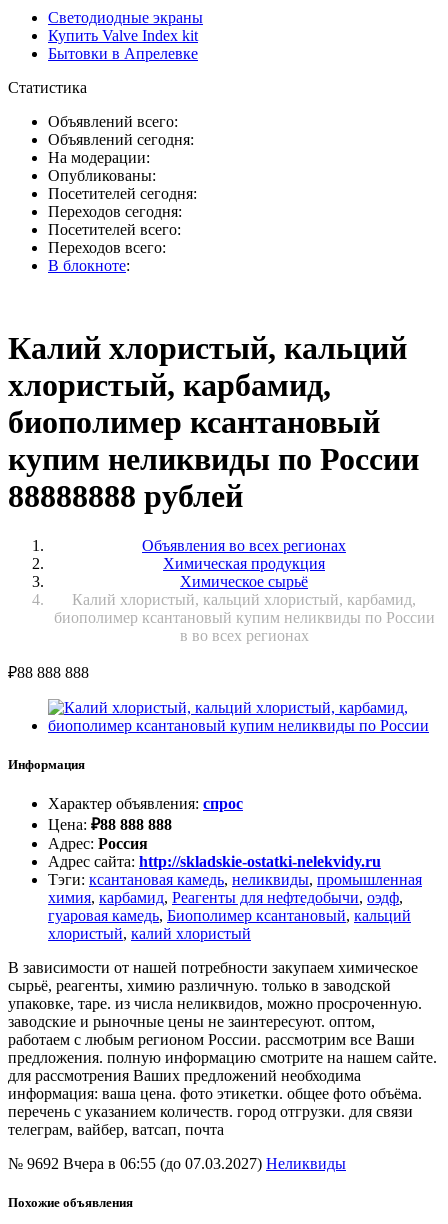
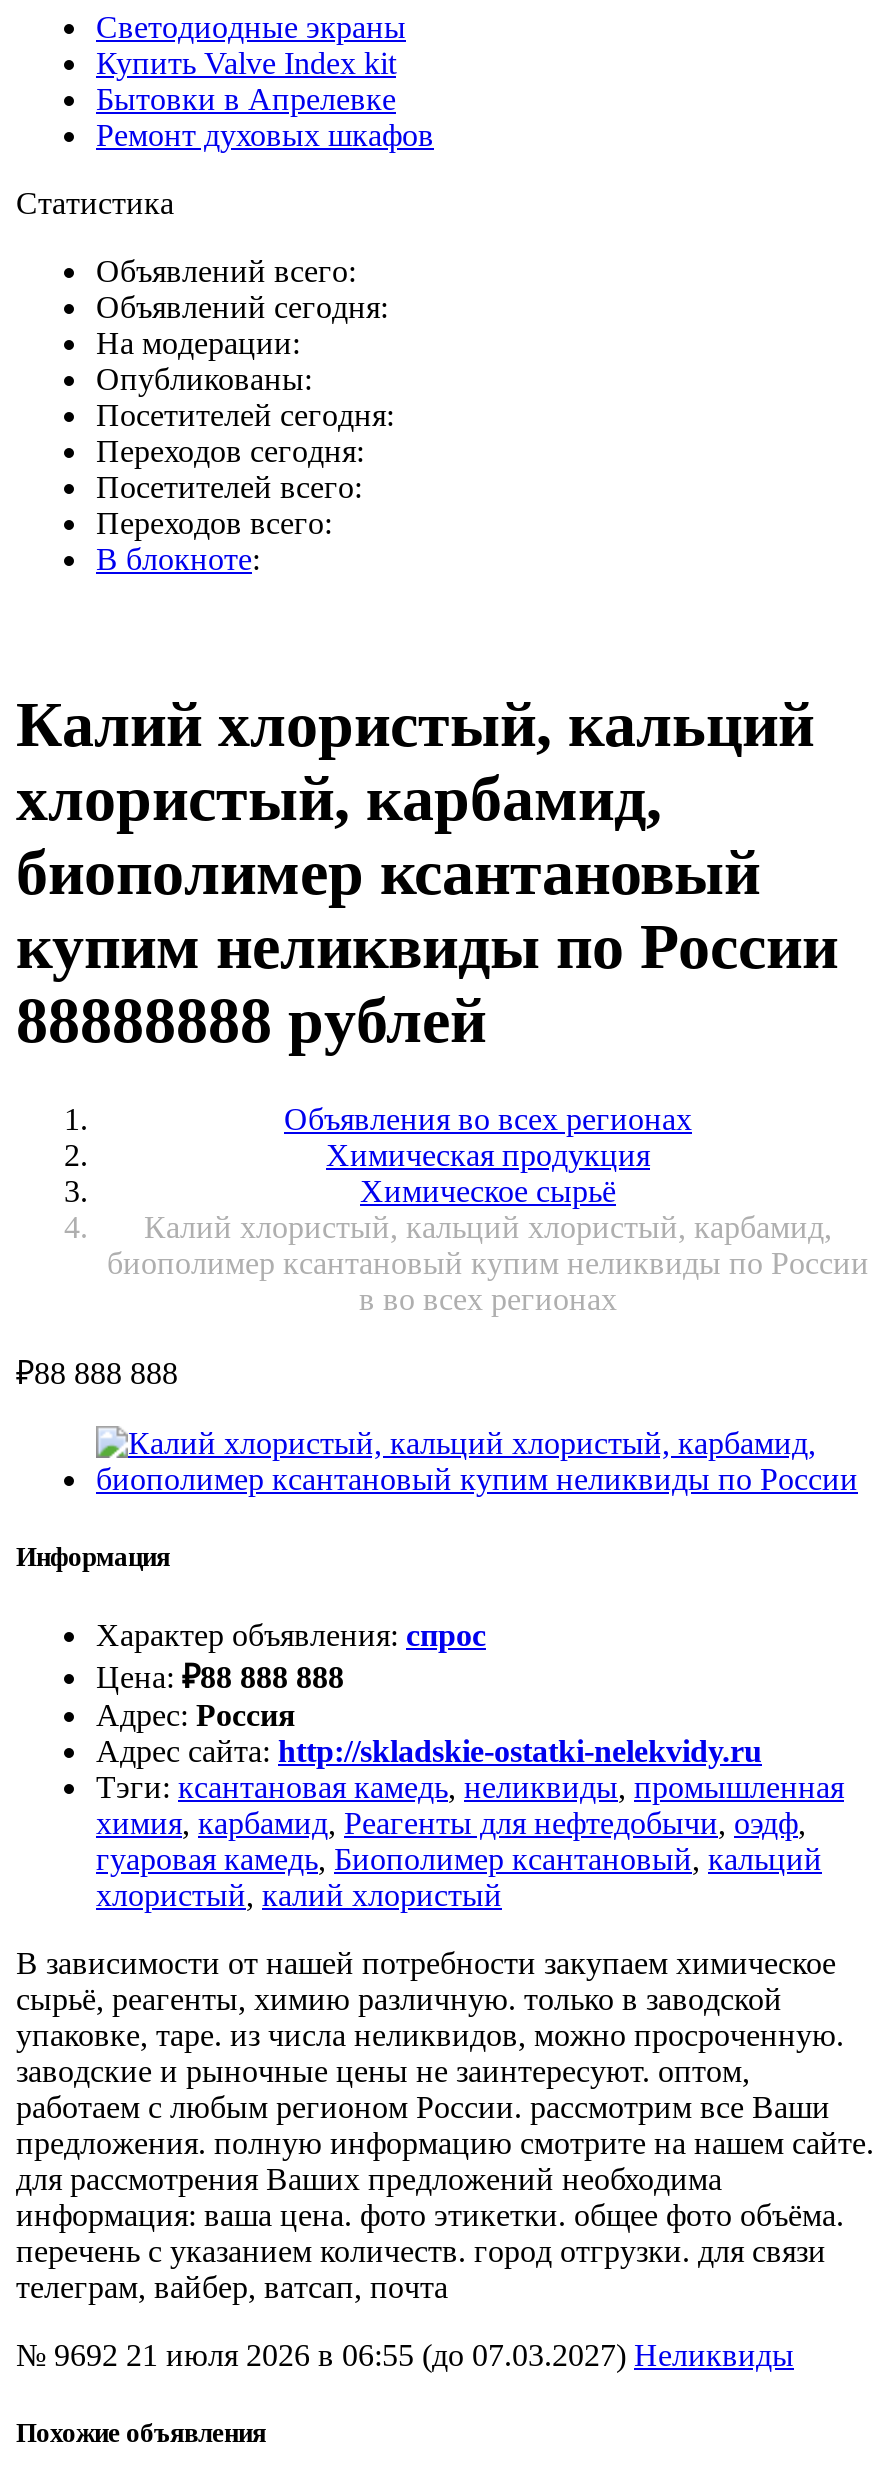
none -> [96,118,434,152] Ремонт духовых шкафов
[8,1155,346,1172] № 9692 Вчера в 06:55 (до 07.03.2027) Неликвиды -> [16,2338,794,2372] № 9692 21 июля 2026 в 06:55 (до 07.03.2027) Неликвиды

